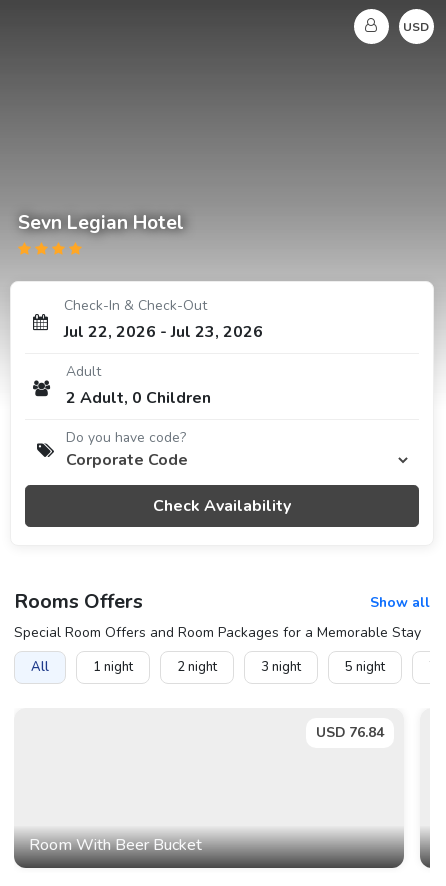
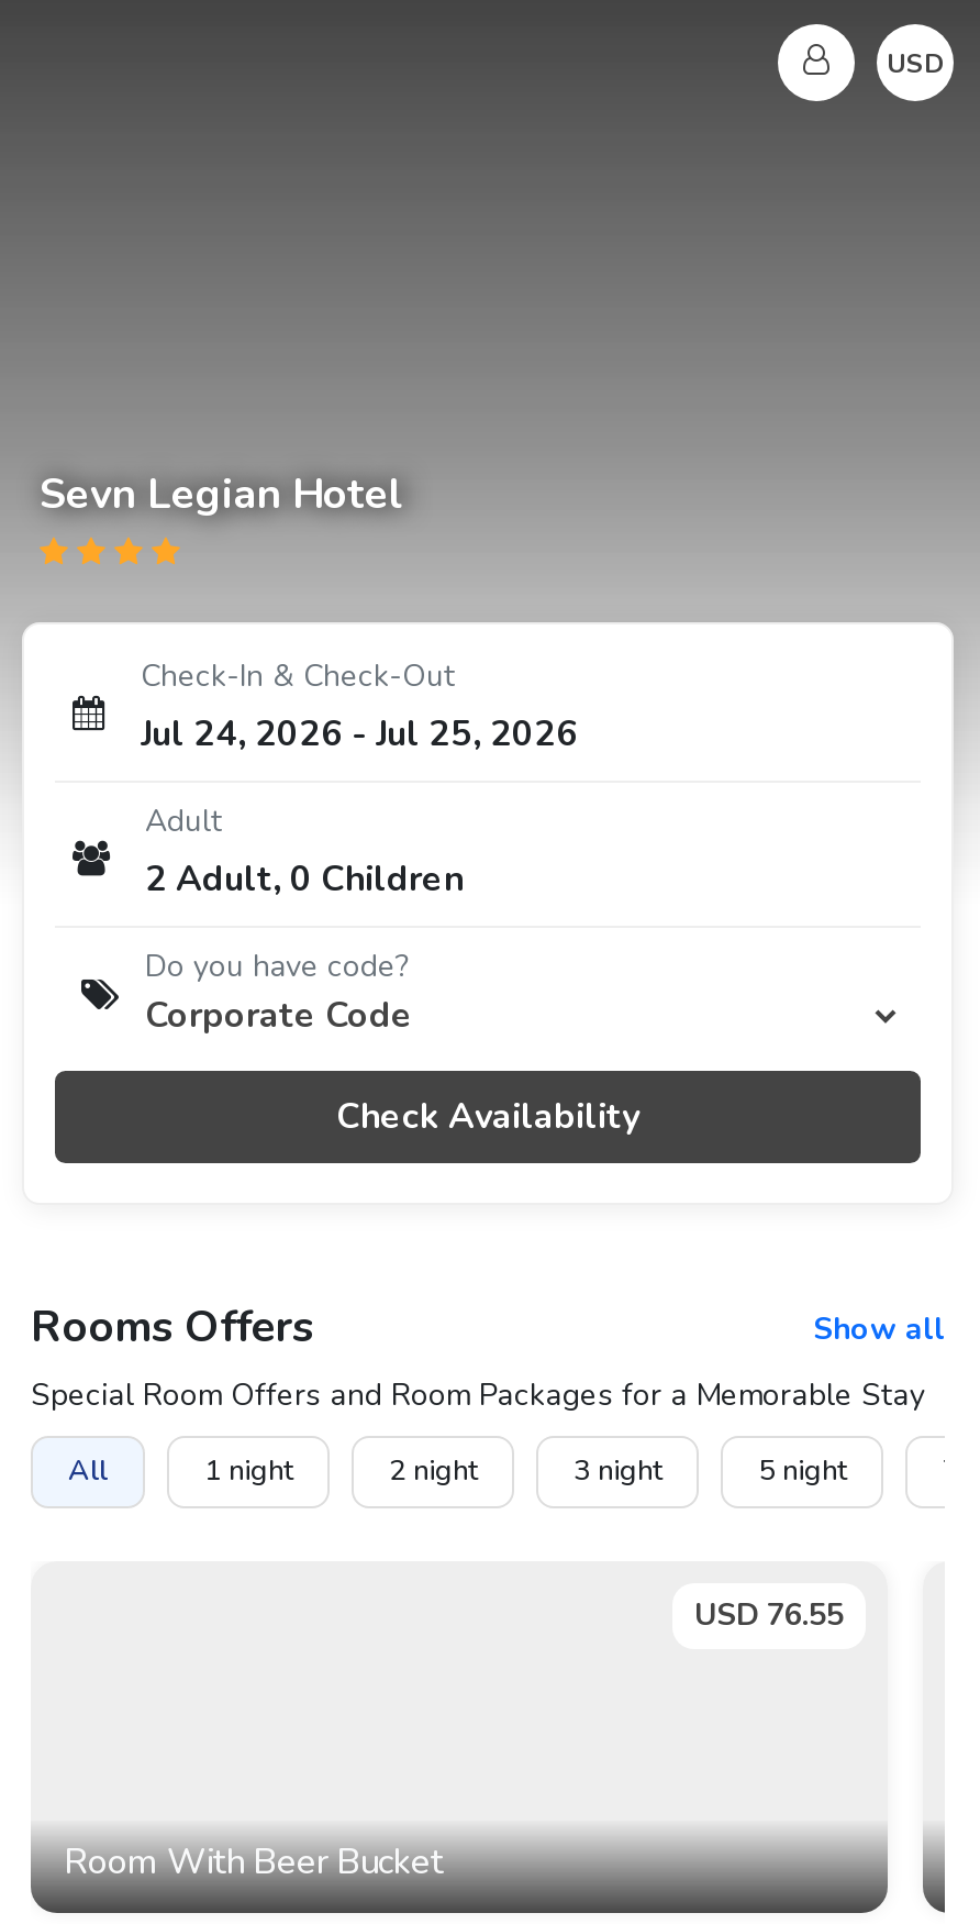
[64,321,263,343] Jul 22, 2026 - Jul 23, 2026 -> [141,710,578,759] Jul 24, 2026 - Jul 25, 2026
[316,723,384,742] USD 76.84 -> [694,1594,844,1636] USD 76.55

